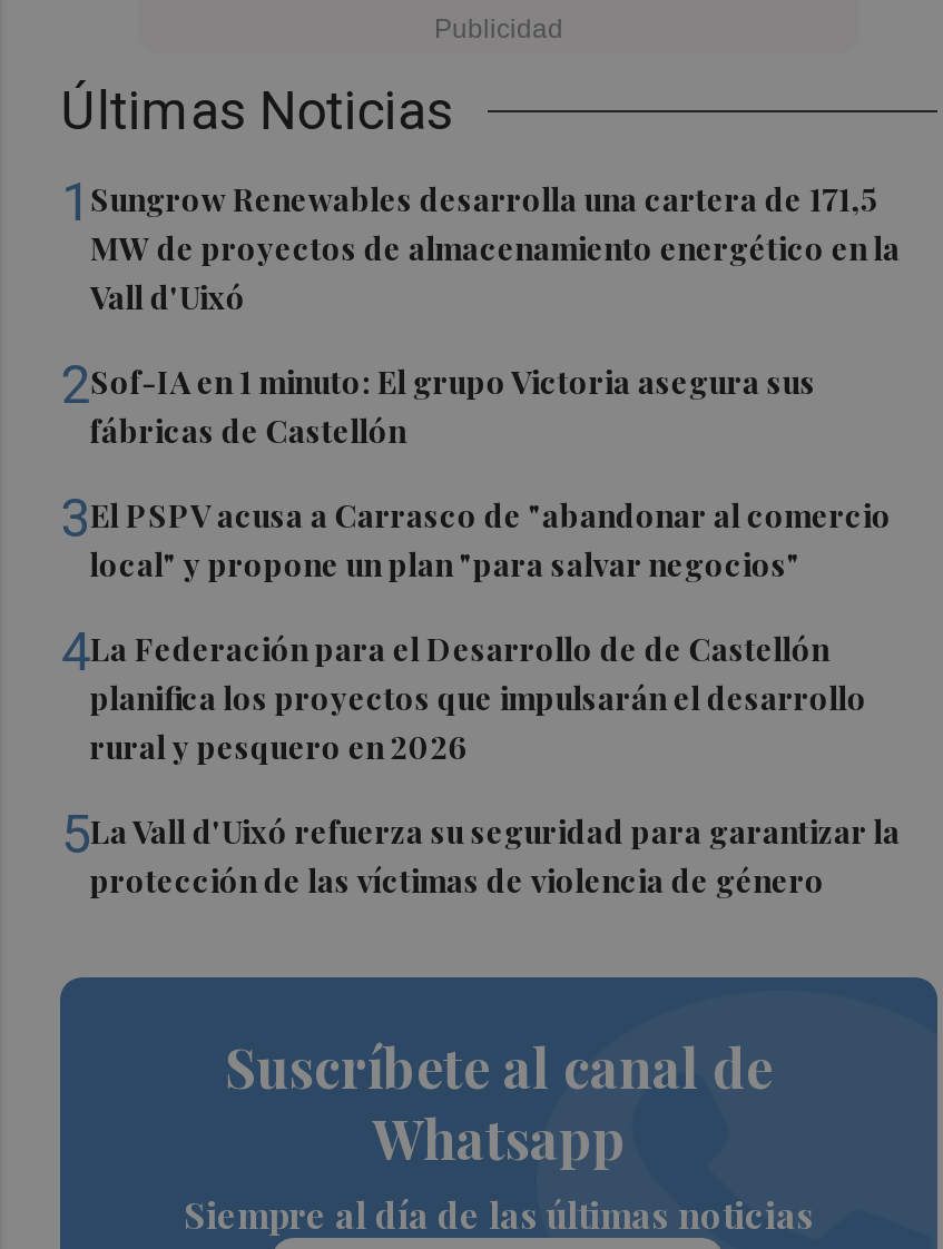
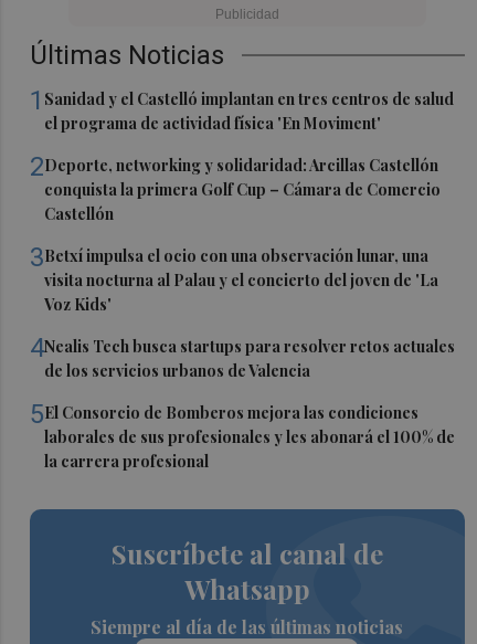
[61,171,900,318] 1 Sungrow Renewables desarrolla una cartera de 171,5 | MW de proyectos de almacenamiento energético en la | Vall d'Uixó -> [30,85,454,133] 1 Sanidad y el Castelló implantan en tres centros de salud | el programa de actividad física 'En Moviment'
[61,354,816,452] 2Sof-IA en 1 minuto: El grupo Victoria asegura sus | fábricas de Castellón -> [30,151,441,224] 2Deporte, networking y solidaridad: Arcillas Castellón | conquista la primera Golf Cup – Cámara de Comercio | Castellón
[61,487,892,585] 3El PSPV acusa a Carrasco de "abandonar al comercio | local" y propone un plan "para salvar negocios" -> [30,242,439,315] 3Betxí impulsa el ocio con una observación lunar, una | visita nocturna al Palau y el concierto del joven de 'La | Voz Kids'
[61,621,867,768] 4La Federación para el Desarrollo de de Castellón | planifica los proyectos que impulsarán el desarrollo | rural y pesquero en 2026 -> [30,332,455,381] 4Nealis Tech busca startups para resolver retos actuales | de los servicios urbanos de Valencia
[61,803,900,901] 5La Vall d'Uixó refuerza su seguridad para garantizar la | protección de las víctimas de violencia de género -> [30,399,455,471] 5El Consorcio de Bomberos mejora las condiciones | laborales de sus profesionales y les abonará el 100% de | la carrera profesional

